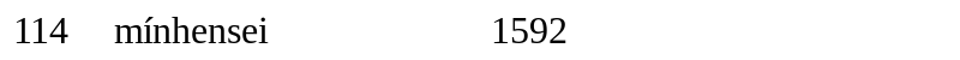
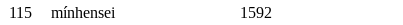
[13,10,268,50] 114 mínhensei -> [9,4,115,21] 115 mínhensei

